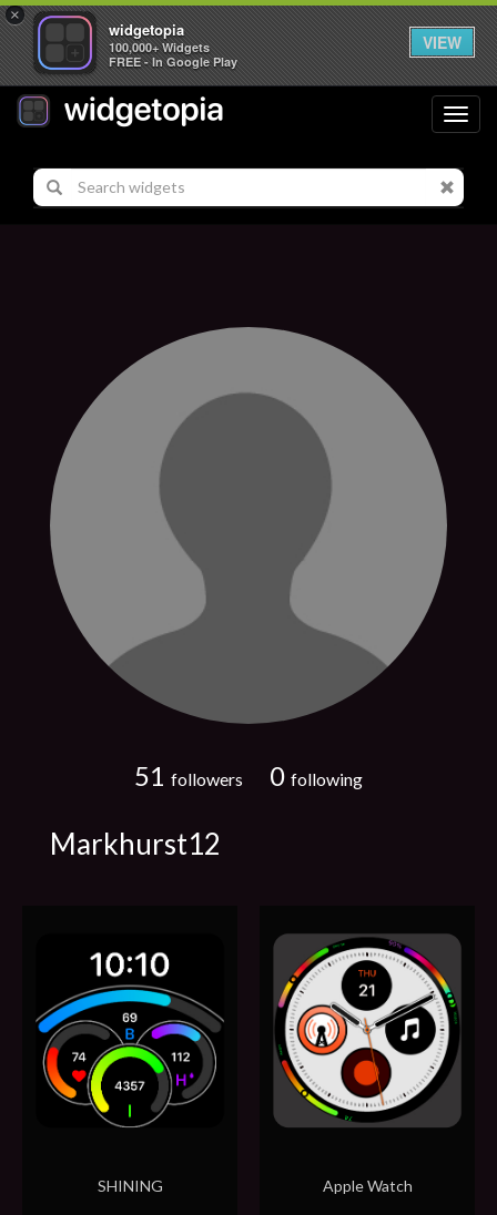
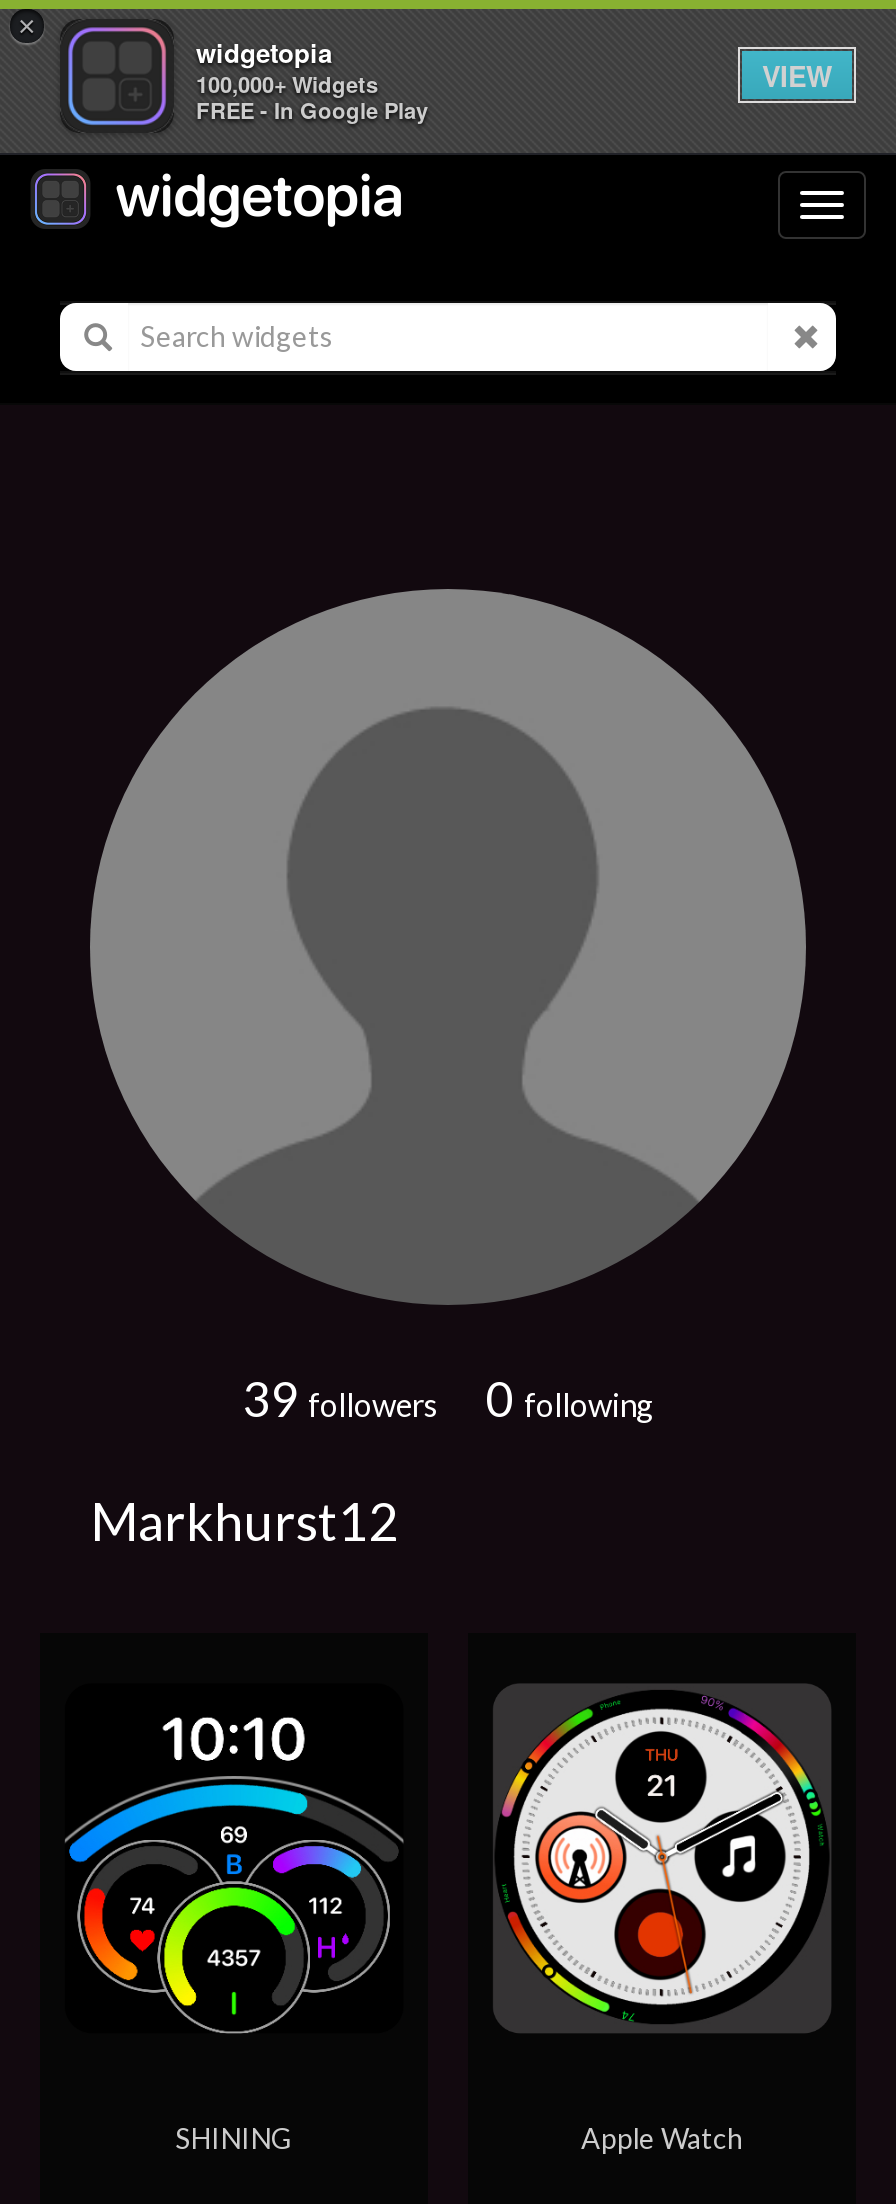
[134,759,363,792] 51 followers 0 following -> [242,1369,654,1427] 39 followers 0 following

